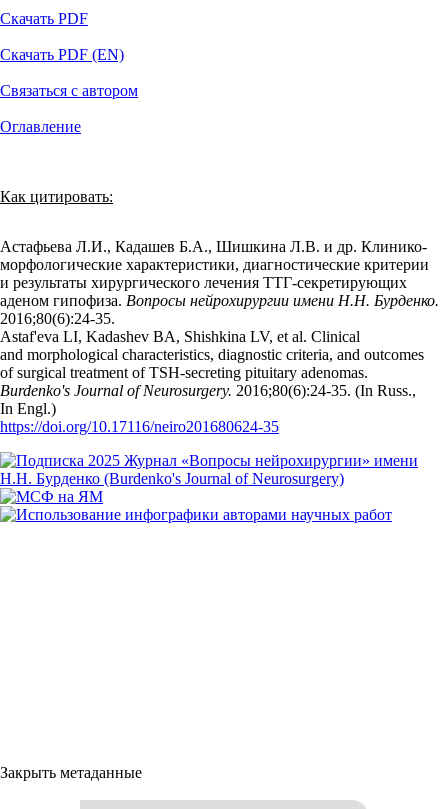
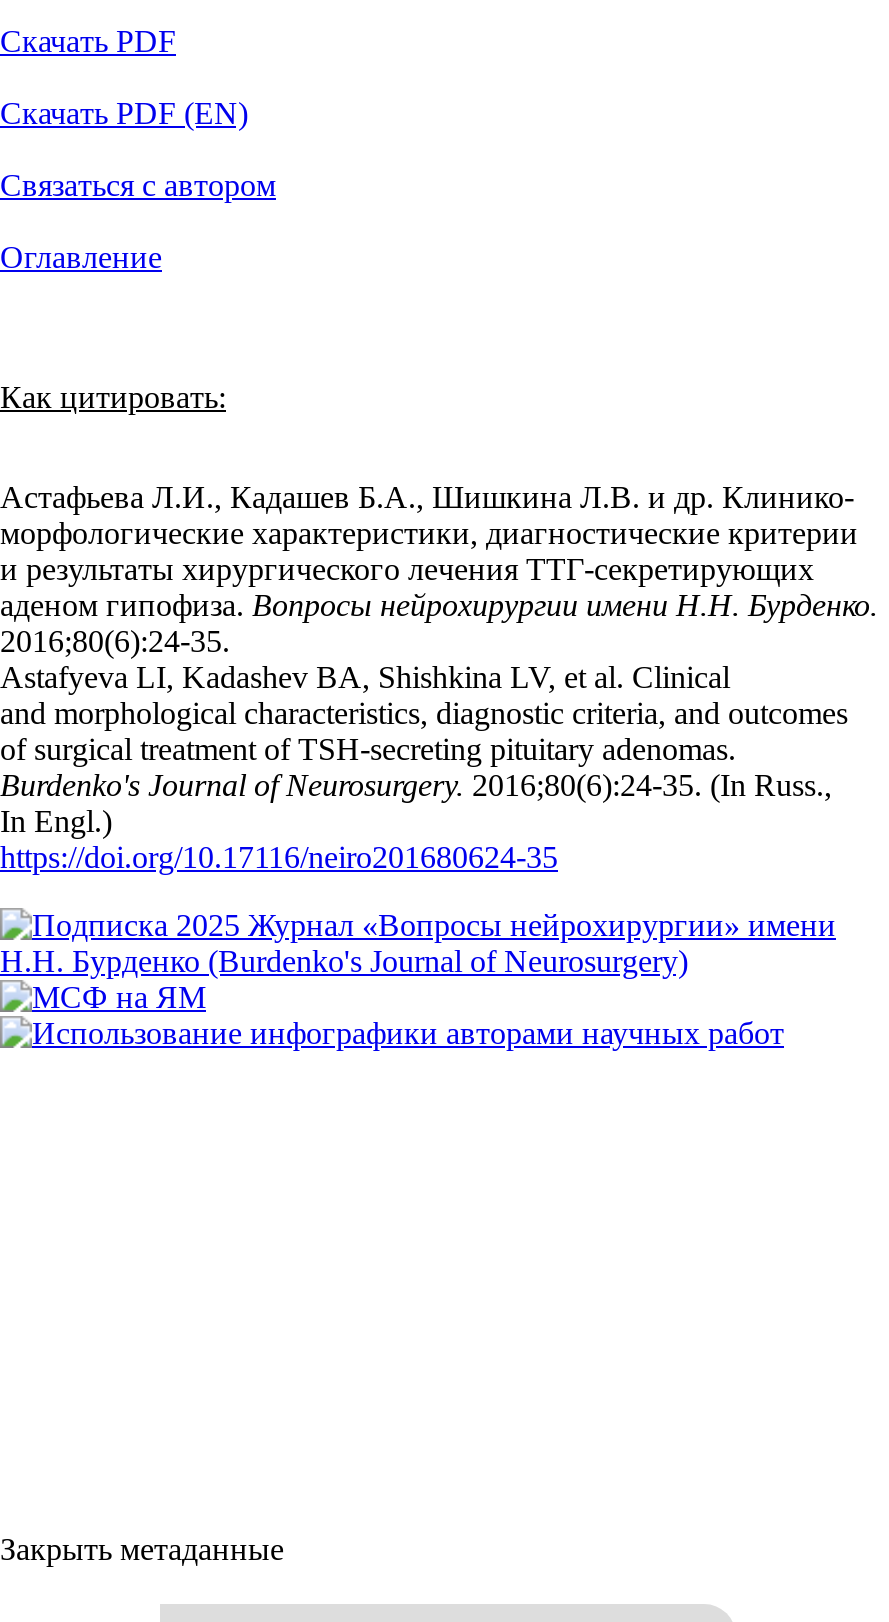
[0,328,360,345] Astaf'eva LI, Kadashev BA, Shishkina LV, et al. Clinical -> [0,660,730,694] Astafyeva LI, Kadashev BA, Shishkina LV, et al. Clinical

